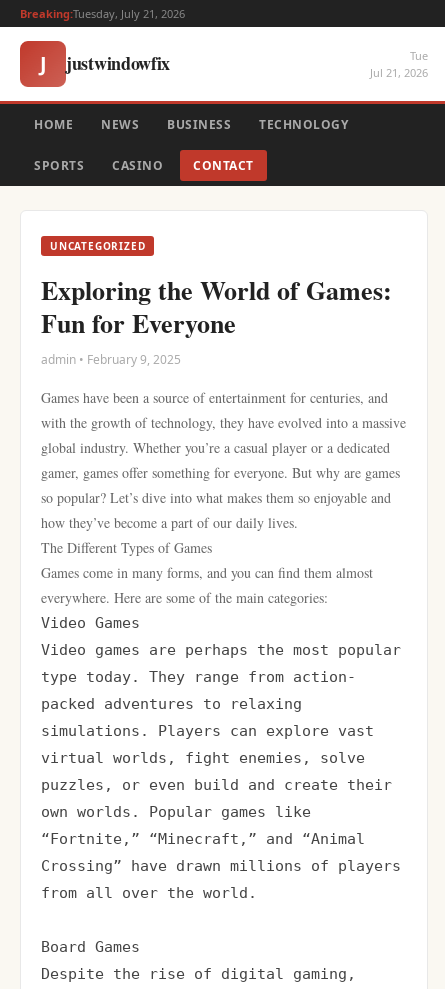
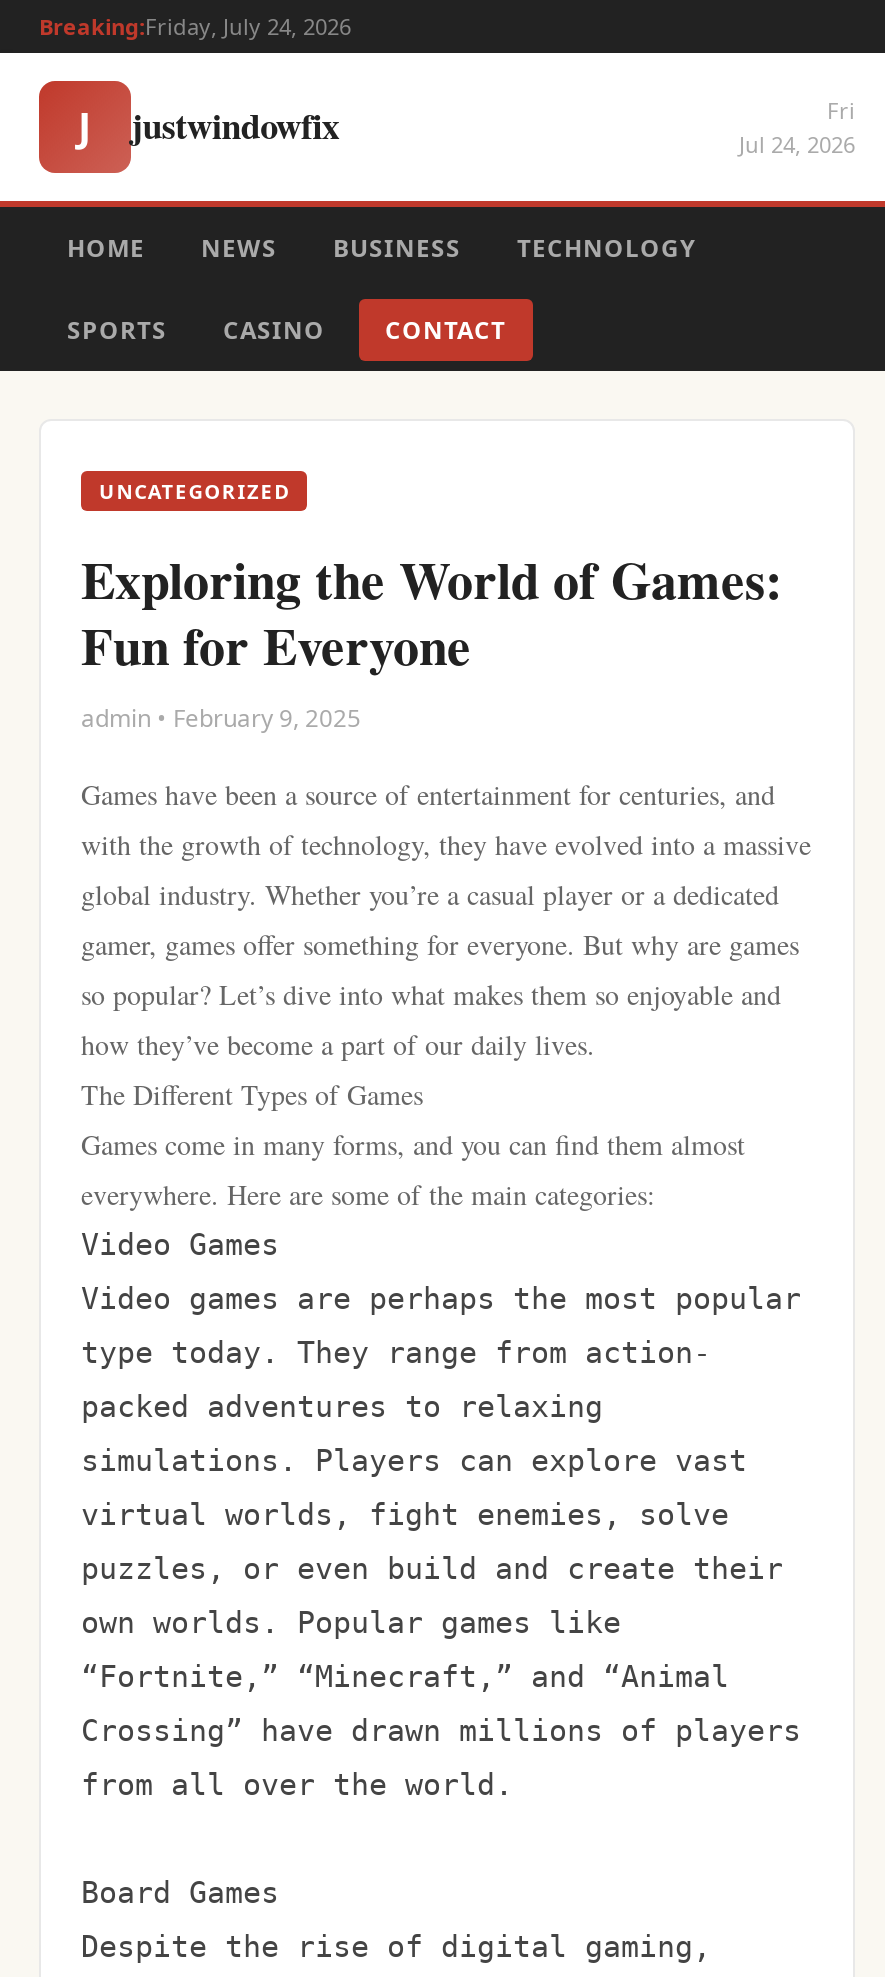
[20,6,185,21] Breaking:Tuesday, July 21, 2026 -> [39,11,351,41] Breaking:Friday, July 24, 2026
[370,48,428,80] Tue | Jul 21, 2026 -> [739,95,855,159] Fri | Jul 24, 2026

